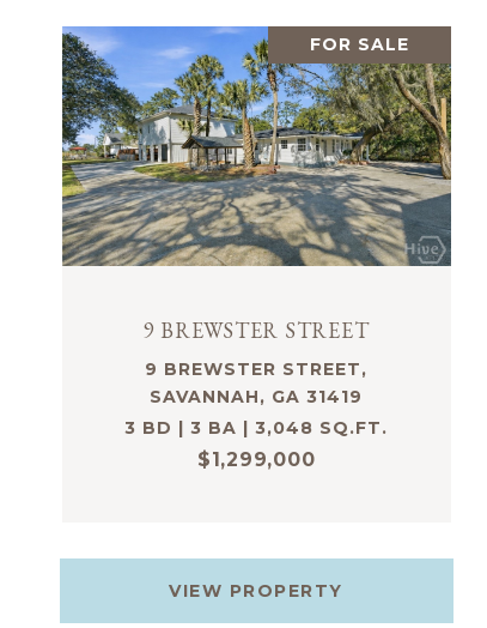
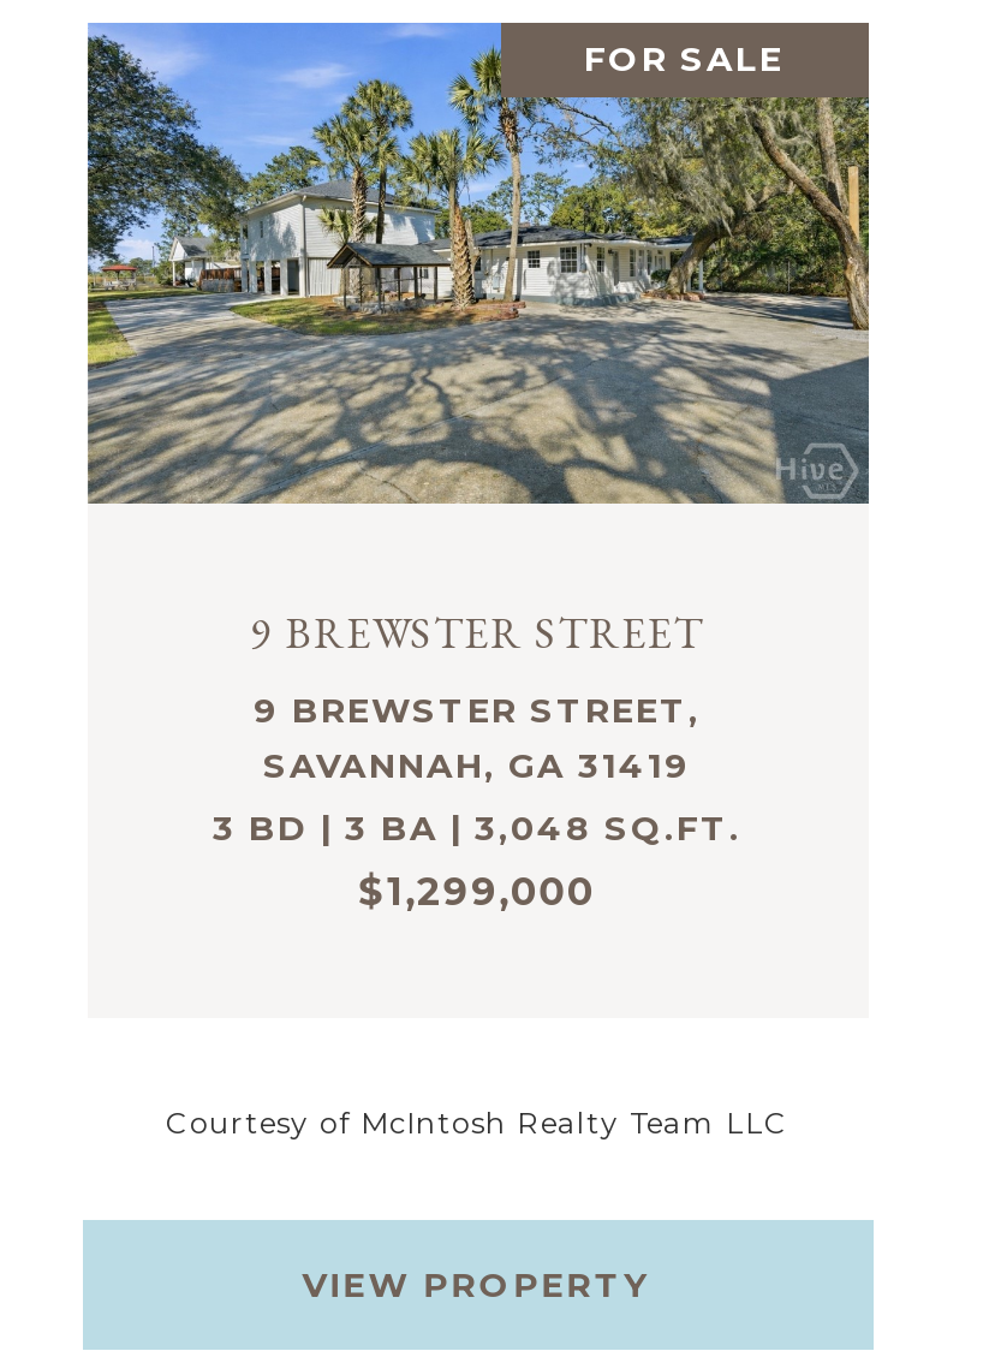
none -> [166,1104,788,1140] Courtesy of McIntosh Realty Team LLC

